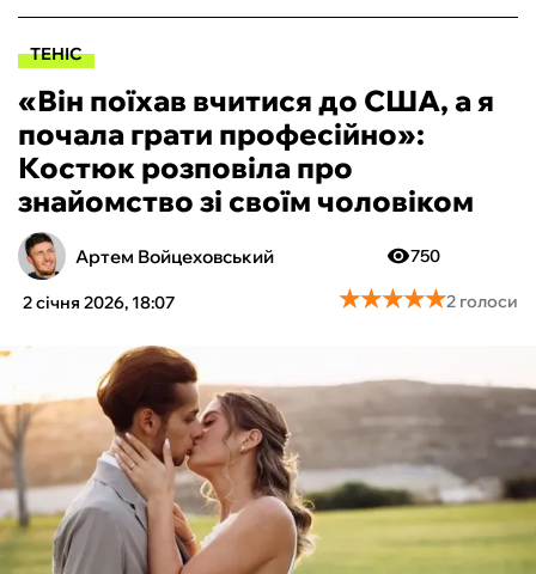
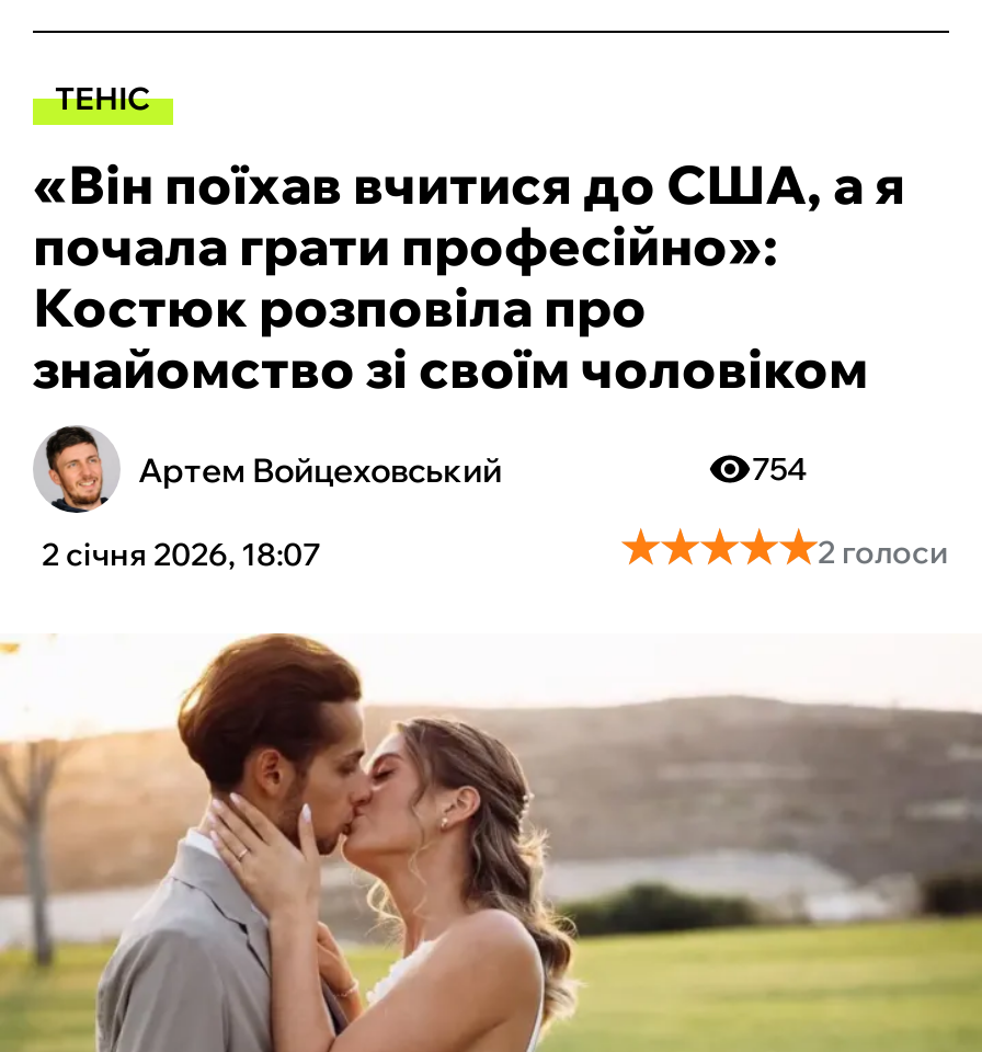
[410,245,440,267] 750 -> [752,449,807,489] 754

